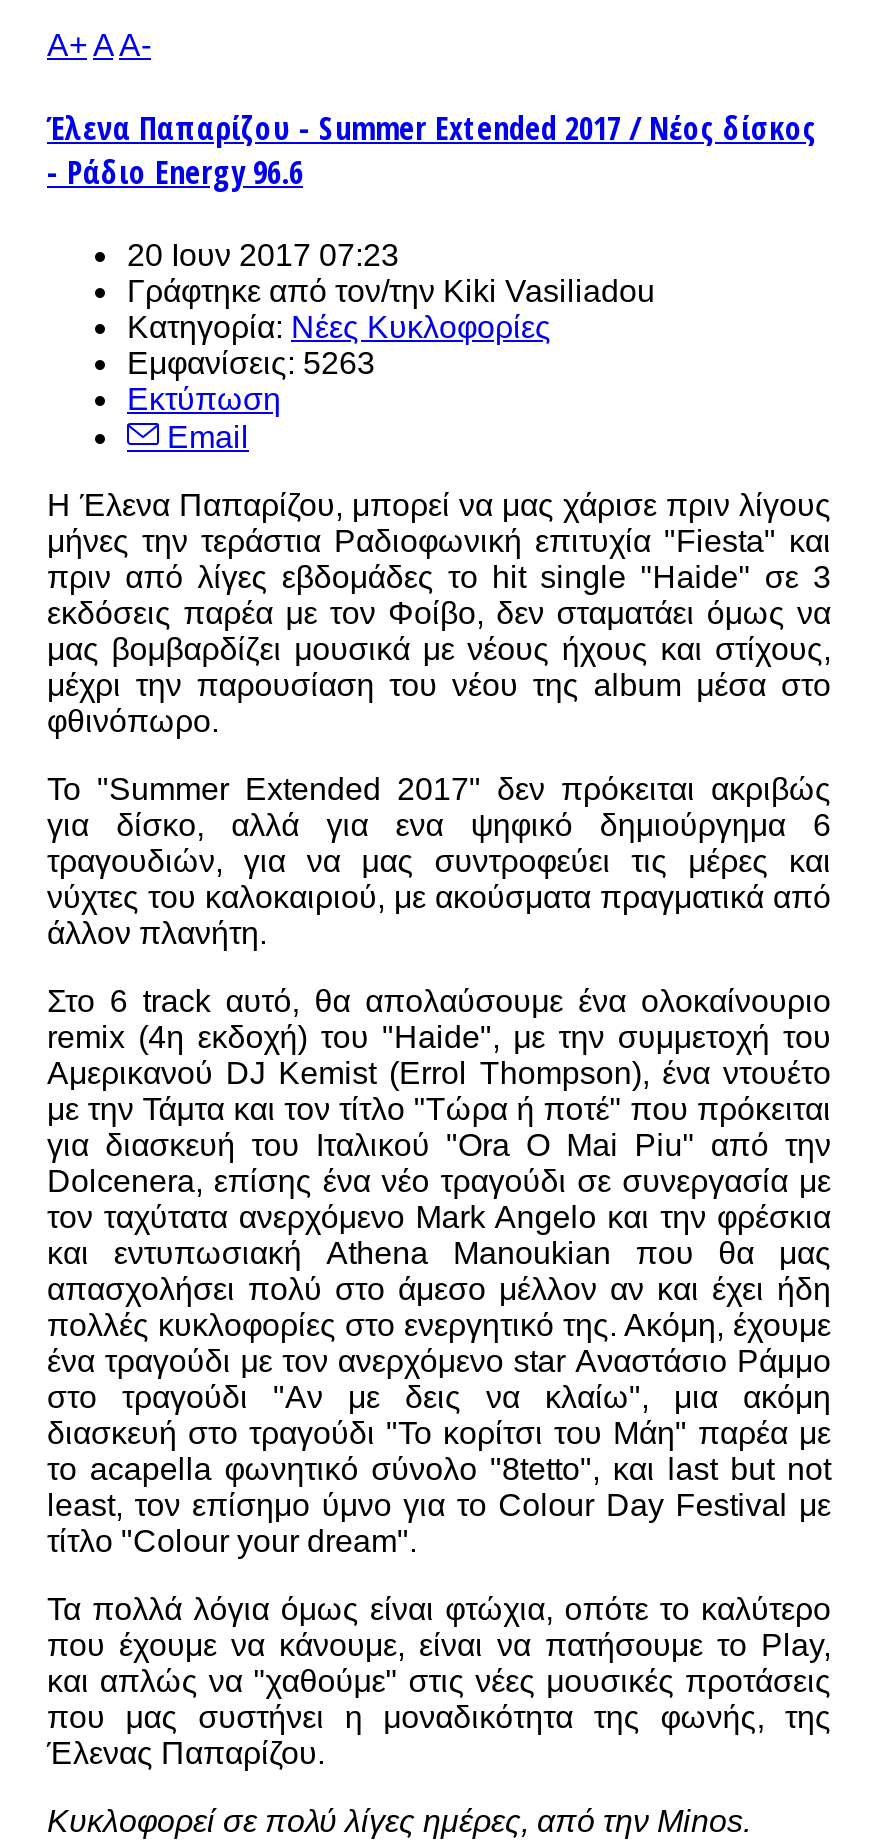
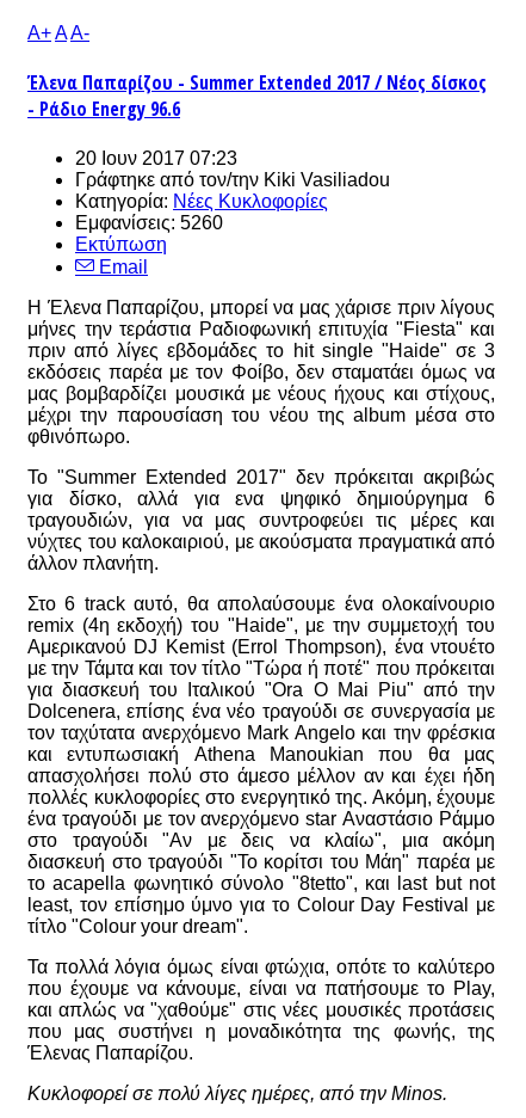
[127,345,375,379] Εμφανίσεις: 5263 -> [75,212,223,232] Εμφανίσεις: 5260

